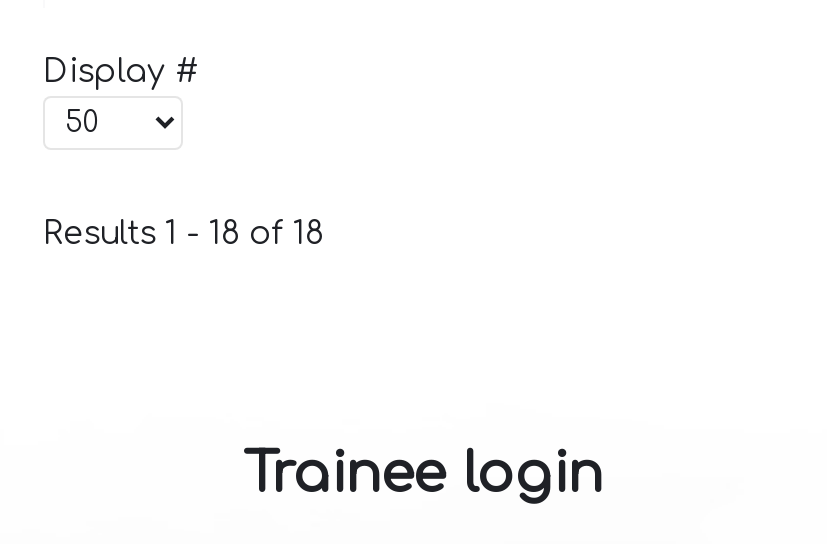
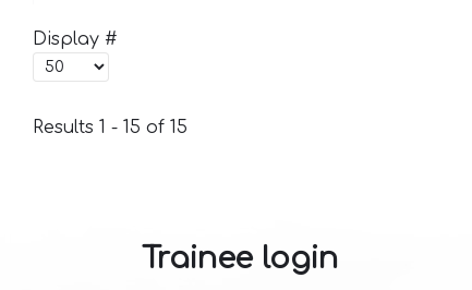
[43,216,323,252] Results 1 - 18 of 18 -> [33,118,187,137] Results 1 - 15 of 15

